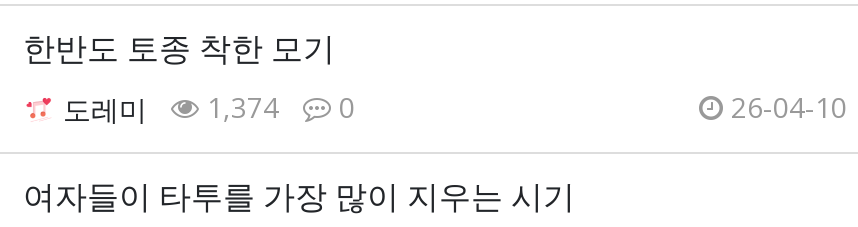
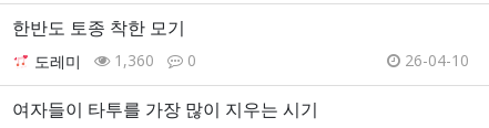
[63,88,355,129] 도레미 1,374 0 -> [34,50,196,72] 도레미 1,360 0

